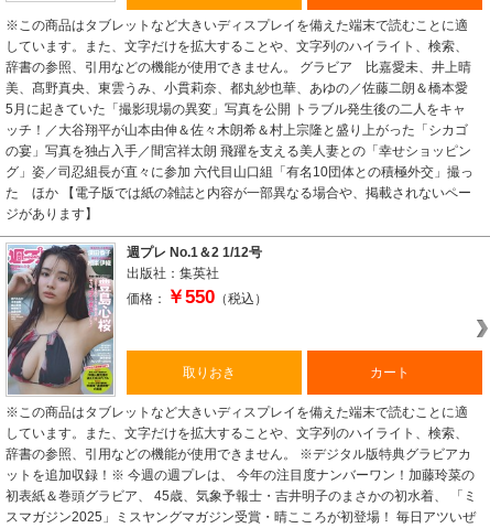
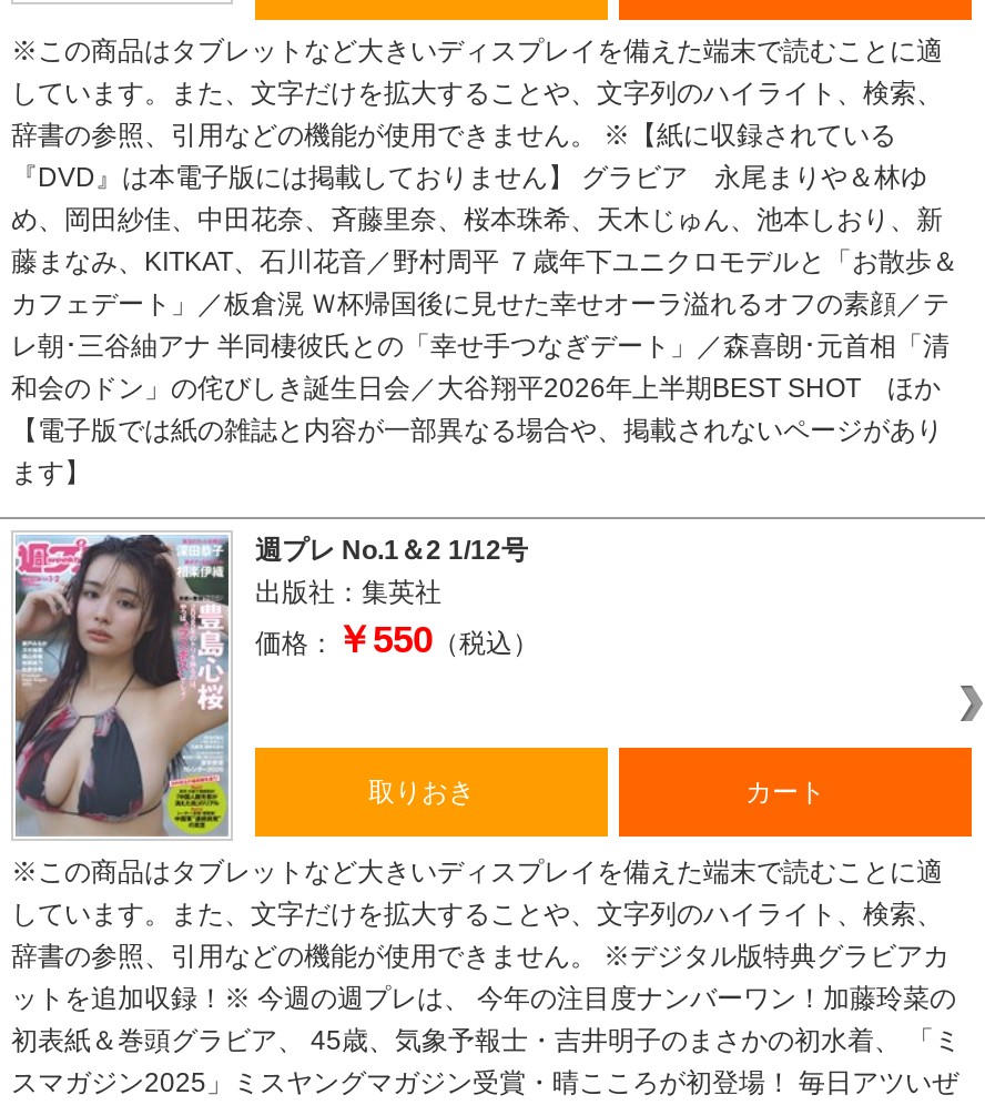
[6,59,473,221] 辞書の参照、引用などの機能が使用できません。 グラビア 比嘉愛未、井上晴 | 美、髙野真央、東雲うみ、小貫莉奈、都丸紗也華、あゆの／佐藤二朗＆橋本愛 | 5月に起きていた「撮影現場の異変」写真を公開 トラブル発生後の二人をキャ | ッチ！／大谷翔平が山本由伸＆佐々木朗希＆村上宗隆と盛り上がった「シカゴ | の宴」写真を独占入手／間宮祥太朗 飛躍を支える美人妻との「幸せショッピン | グ」姿／司忍組長が直々に参加 六代目山口組「有名10団体との積極外交」撮っ | た ほか 【電子版では紙の雑誌と内容が一部異なる場合や、掲載されないペー | ジがあります】 -> [11,119,958,487] 辞書の参照、引用などの機能が使用できません。 ※【紙に収録されている | 『DVD』は本電子版には掲載しておりません】 グラビア 永尾まりや＆林ゆ | め、岡田紗佳、中田花奈、斉藤里奈、桜本珠希、天木じゅん、池本しおり、新 | 藤まなみ、KITKAT、石川花音／野村周平 ７歳年下ユニクロモデルと「お散歩＆ | カフェデート」／板倉滉 Ｗ杯帰国後に見せた幸せオーラ溢れるオフの素顔／テ | レ朝･三谷紬アナ 半同棲彼氏との「幸せ手つなぎデート」／森喜朗･元首相「清 | 和会のドン」の侘びしき誕生日会／大谷翔平2026年上半期BEST SHOT ほか | 【電子版では紙の雑誌と内容が一部異なる場合や、掲載されないページがあり | ます】

